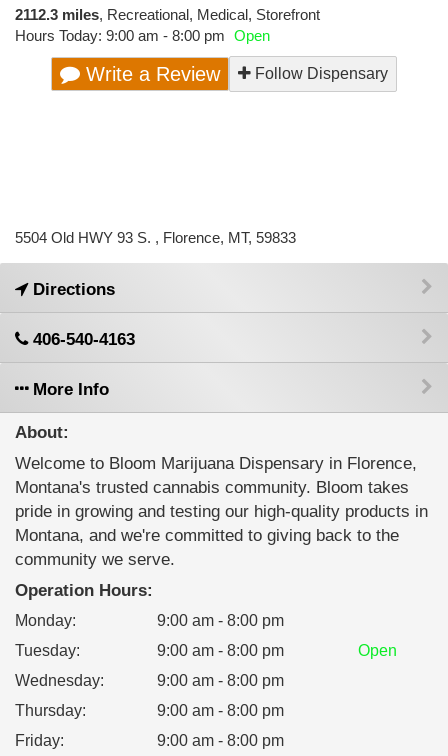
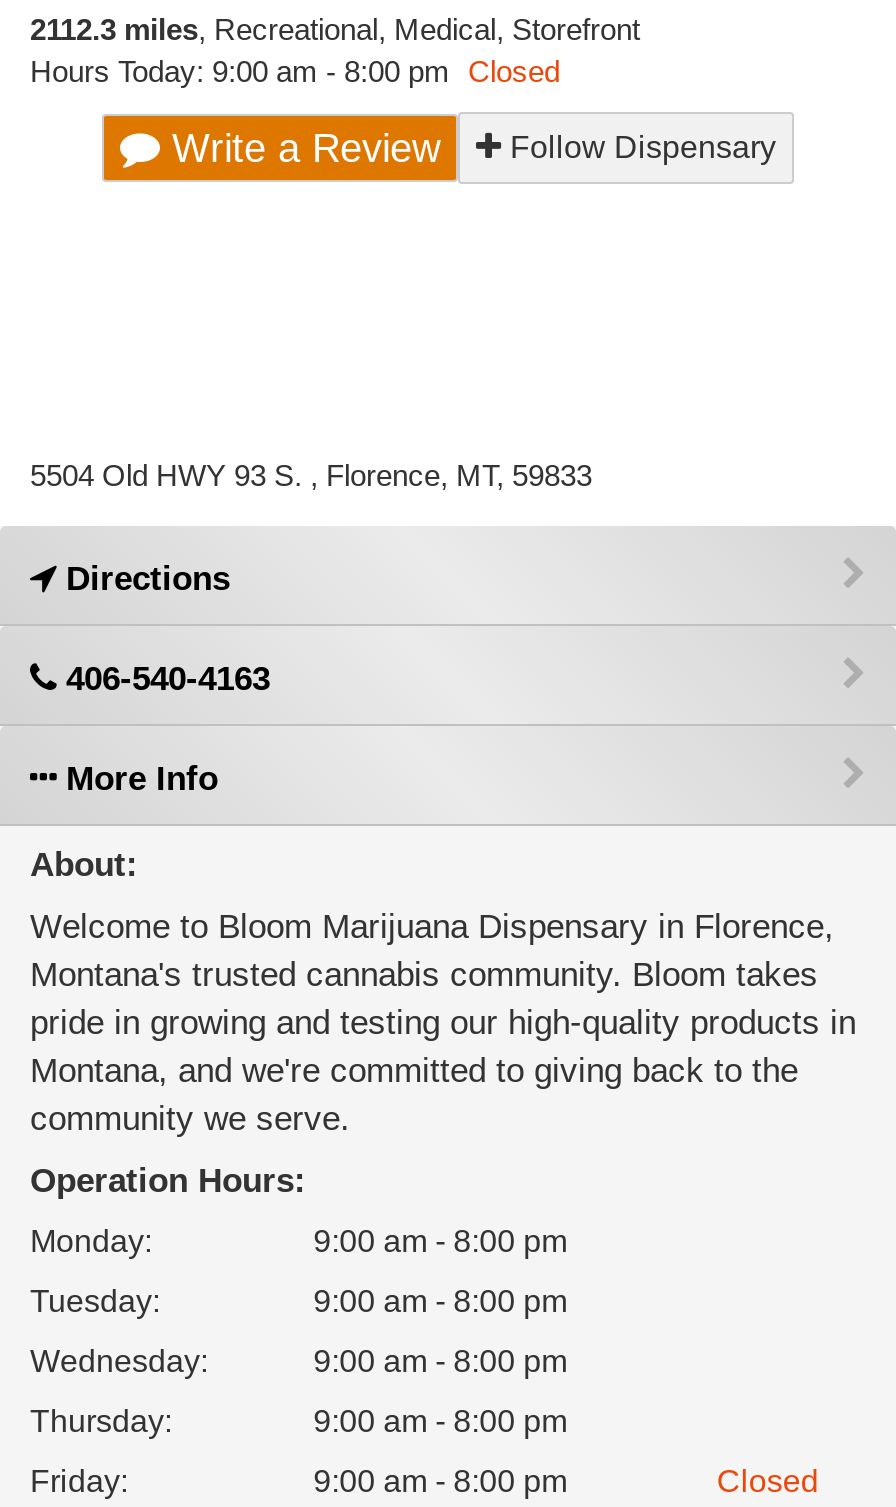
[15,27,270,44] Hours Today: 9:00 am - 8:00 pm Open -> [30,54,560,88] Hours Today: 9:00 am - 8:00 pm Closed
[358,642,397,659] Open -> none
none -> [717,1464,819,1498] Closed

